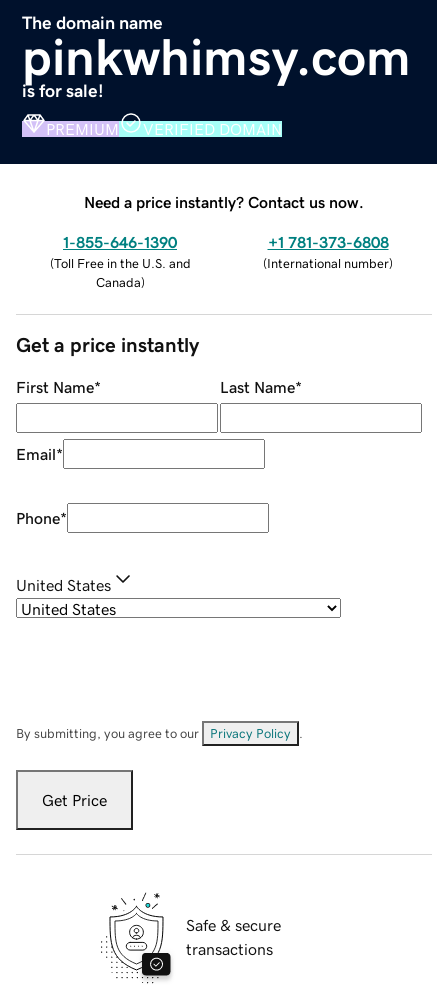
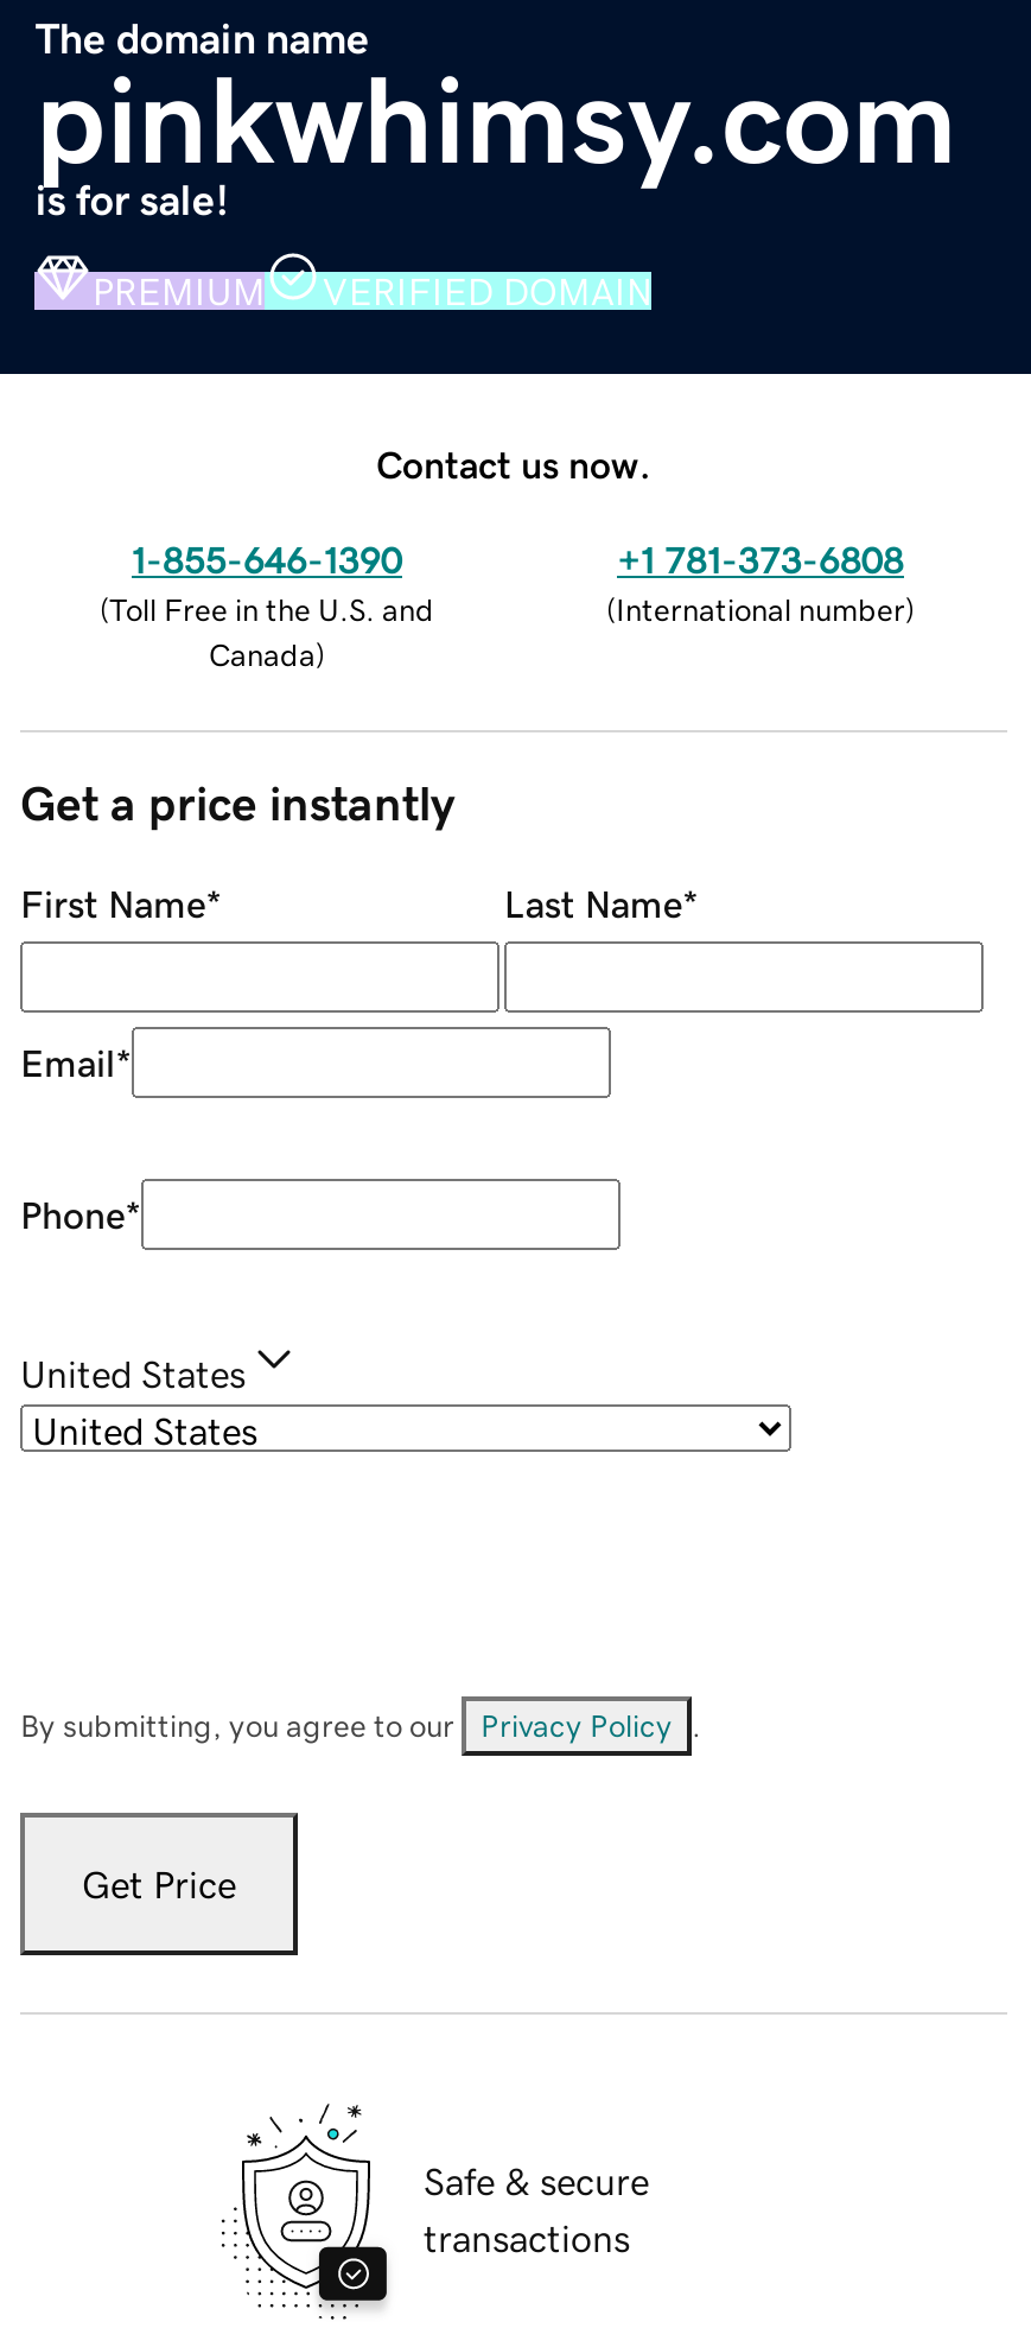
[84,194,364,210] Need a price instantly? Contact us now. -> [376,444,651,482] Contact us now.

